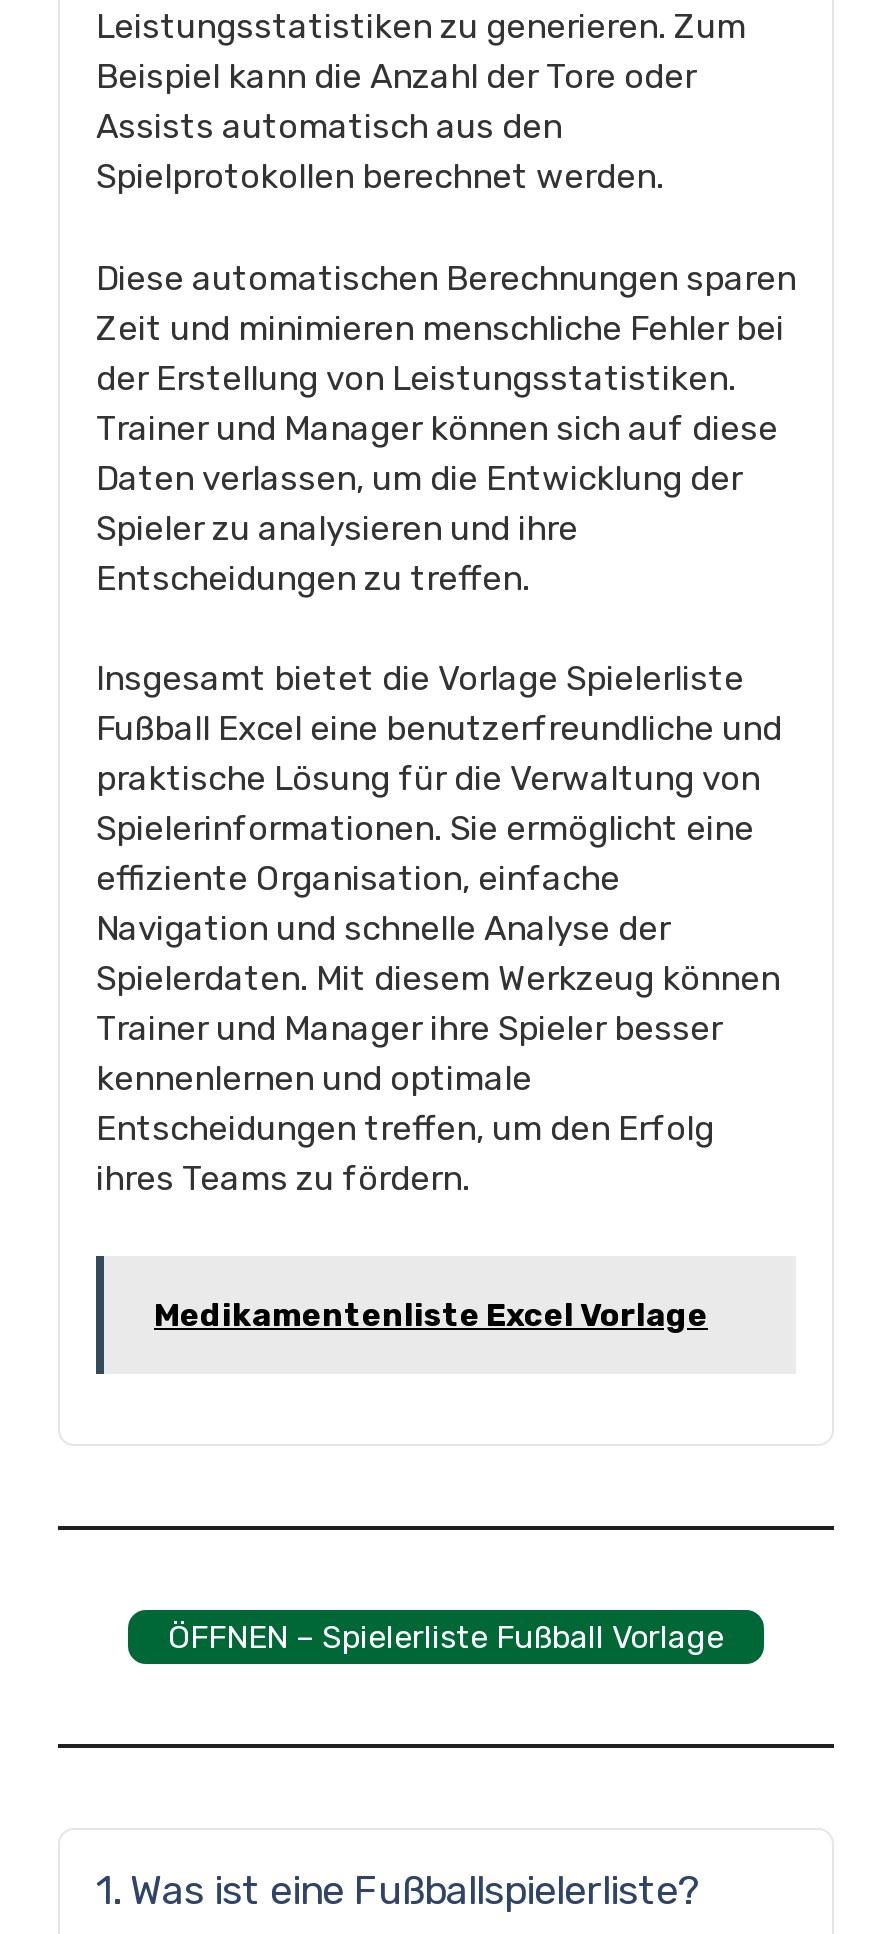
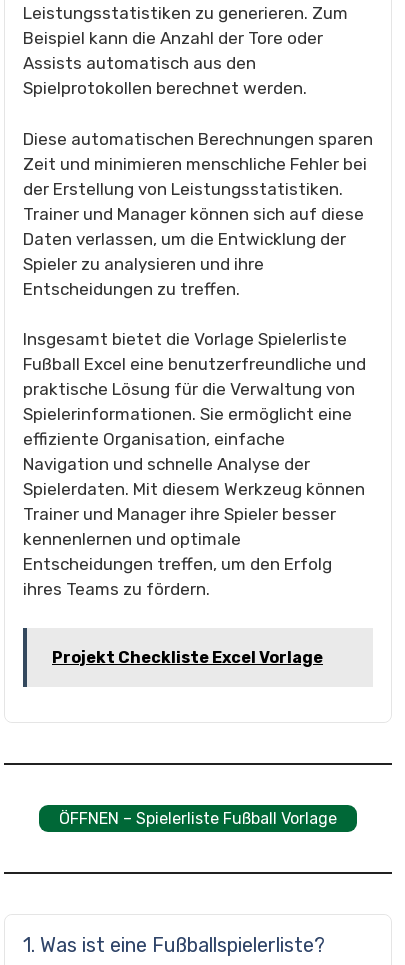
[154,1295,708,1333] Medikamentenliste Excel Vorlage -> [52,647,323,666] Projekt Checkliste Excel Vorlage

